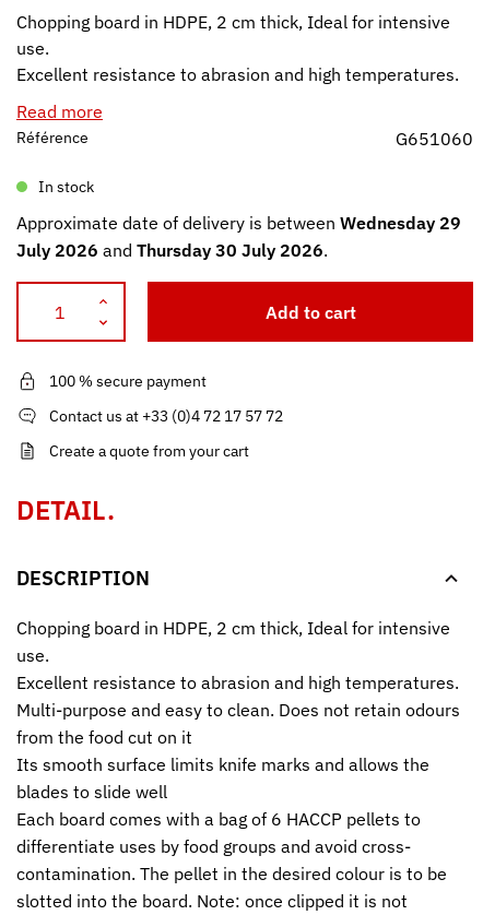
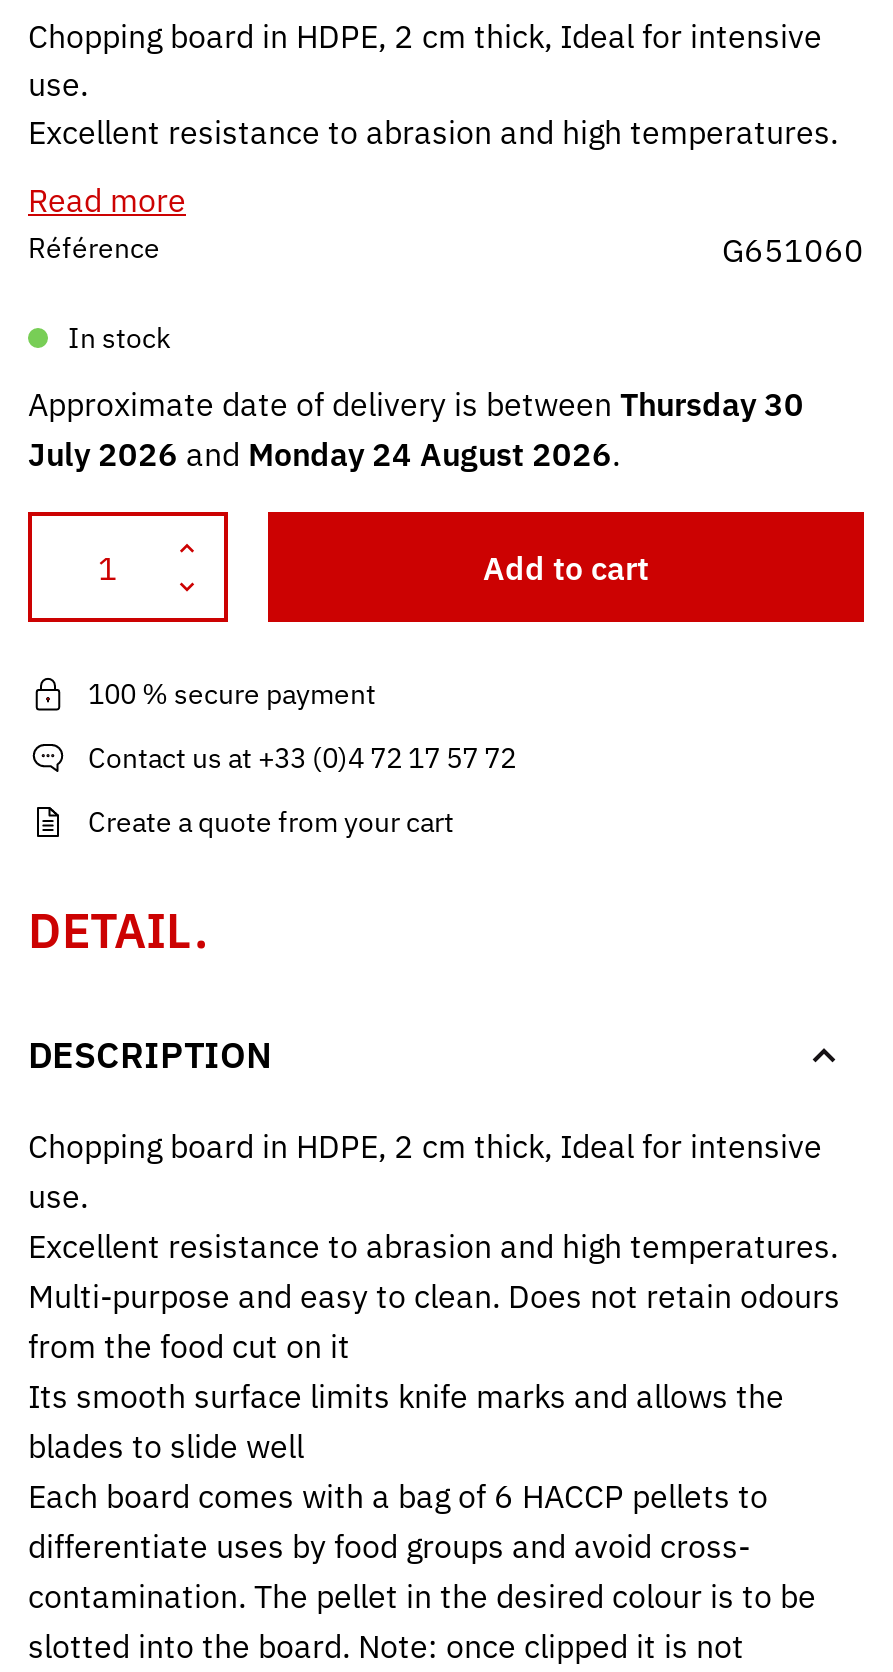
[16,212,461,234] Approximate date of delivery is between Wednesday 29 -> [28,384,804,424] Approximate date of delivery is between Thursday 30
[16,239,328,261] July 2026 and Thursday 30 July 2026. -> [28,434,620,474] July 2026 and Monday 24 August 2026.

